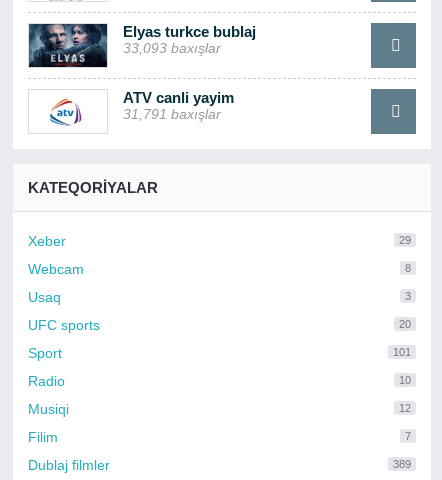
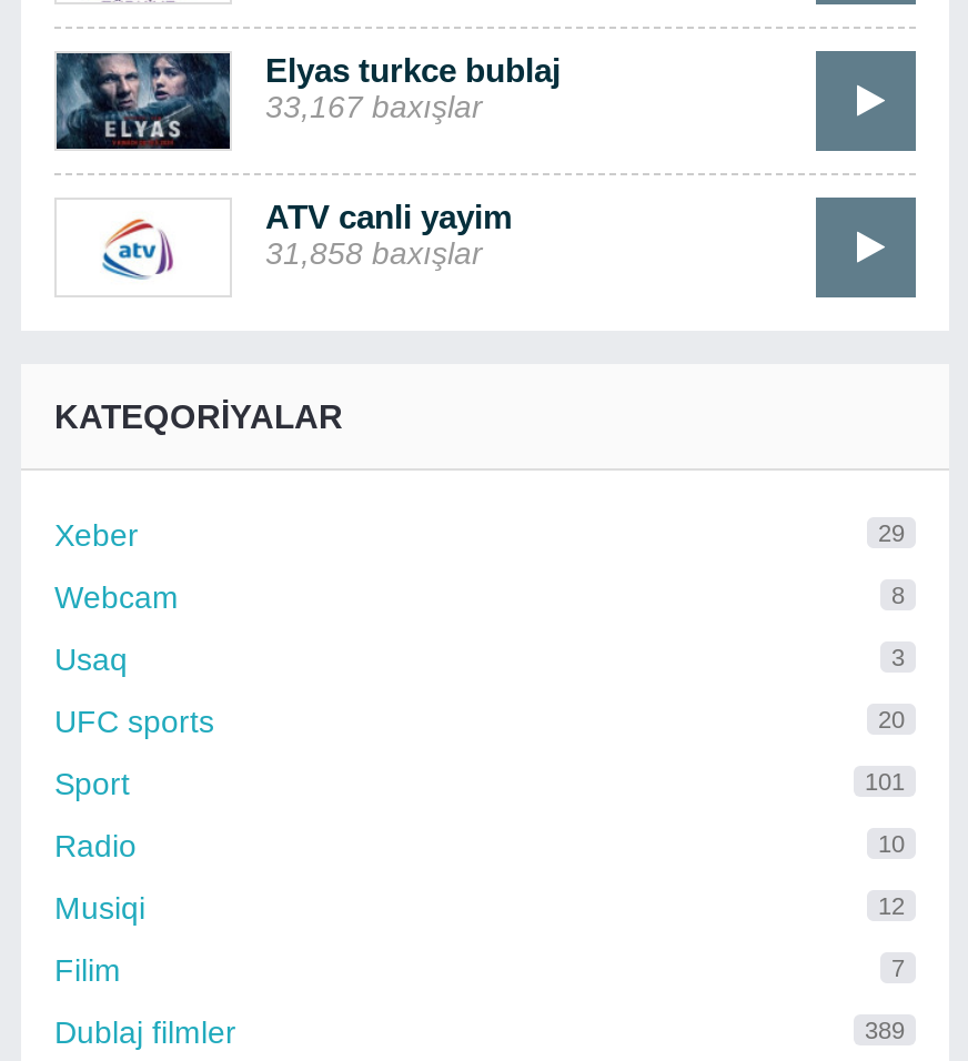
[123,40,221,56] 33,093 baxışlar -> [265,89,483,125] 33,167 baxışlar
[123,106,221,122] 31,791 baxışlar -> [265,236,483,271] 31,858 baxışlar

